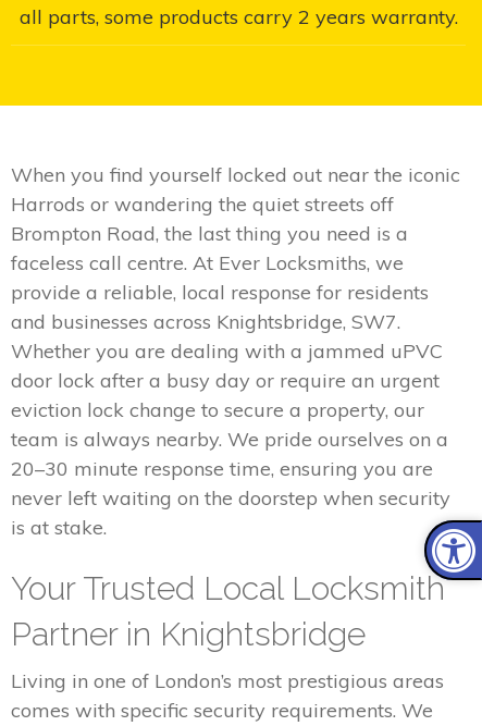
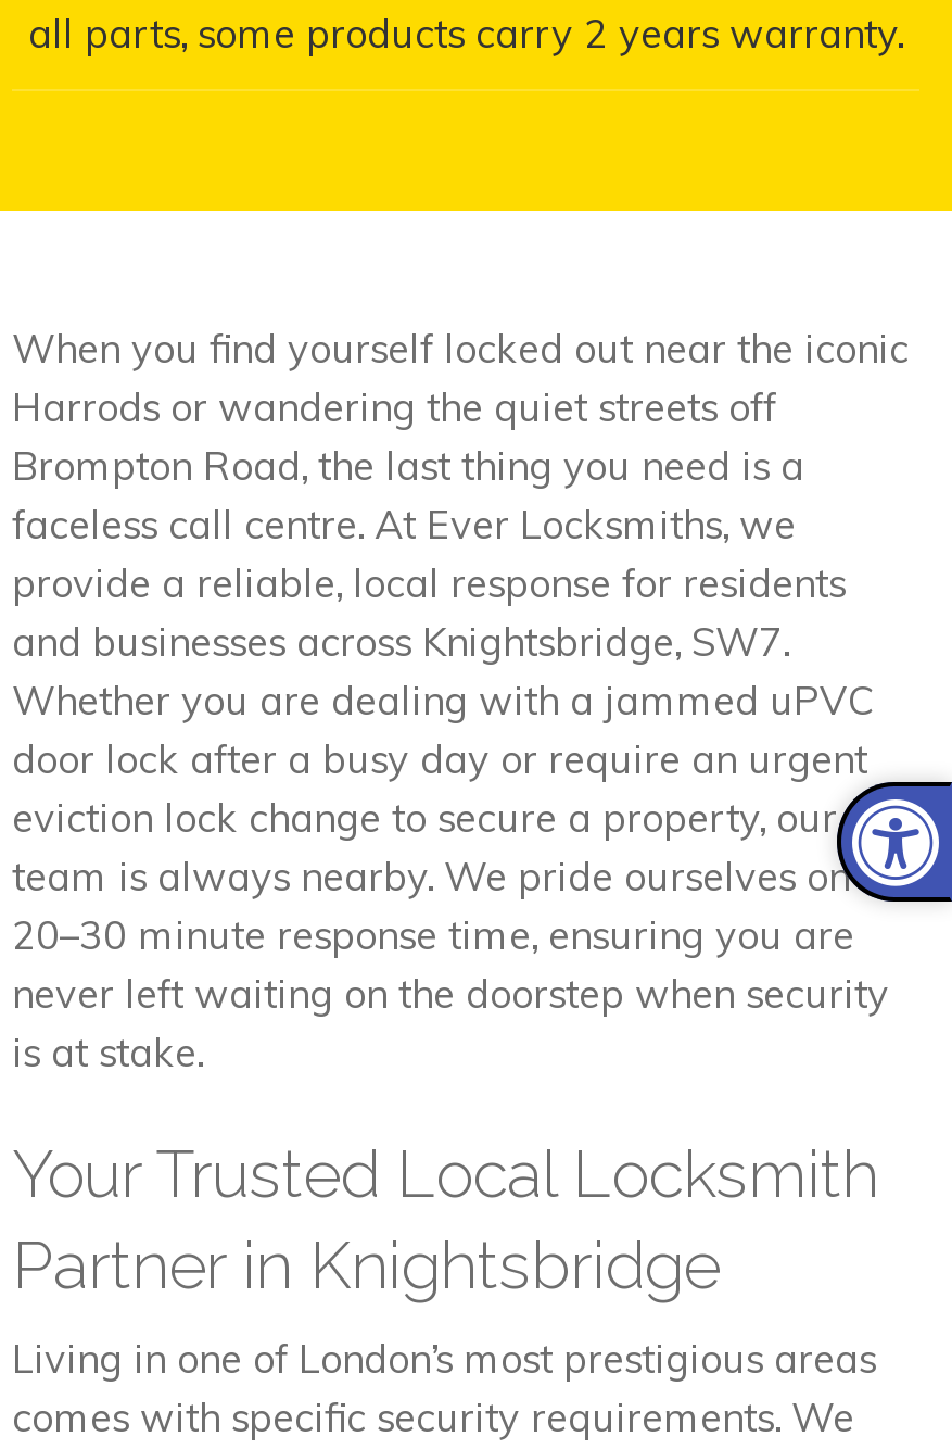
none -> [846,778,945,906] [image]
[423,518,479,582] [image] -> none

